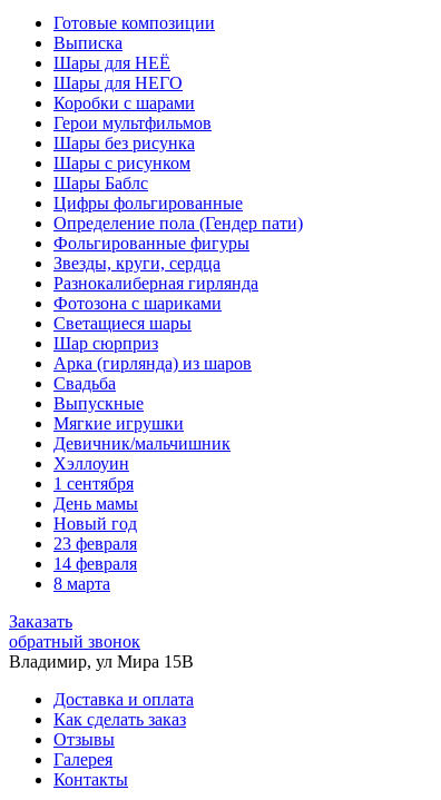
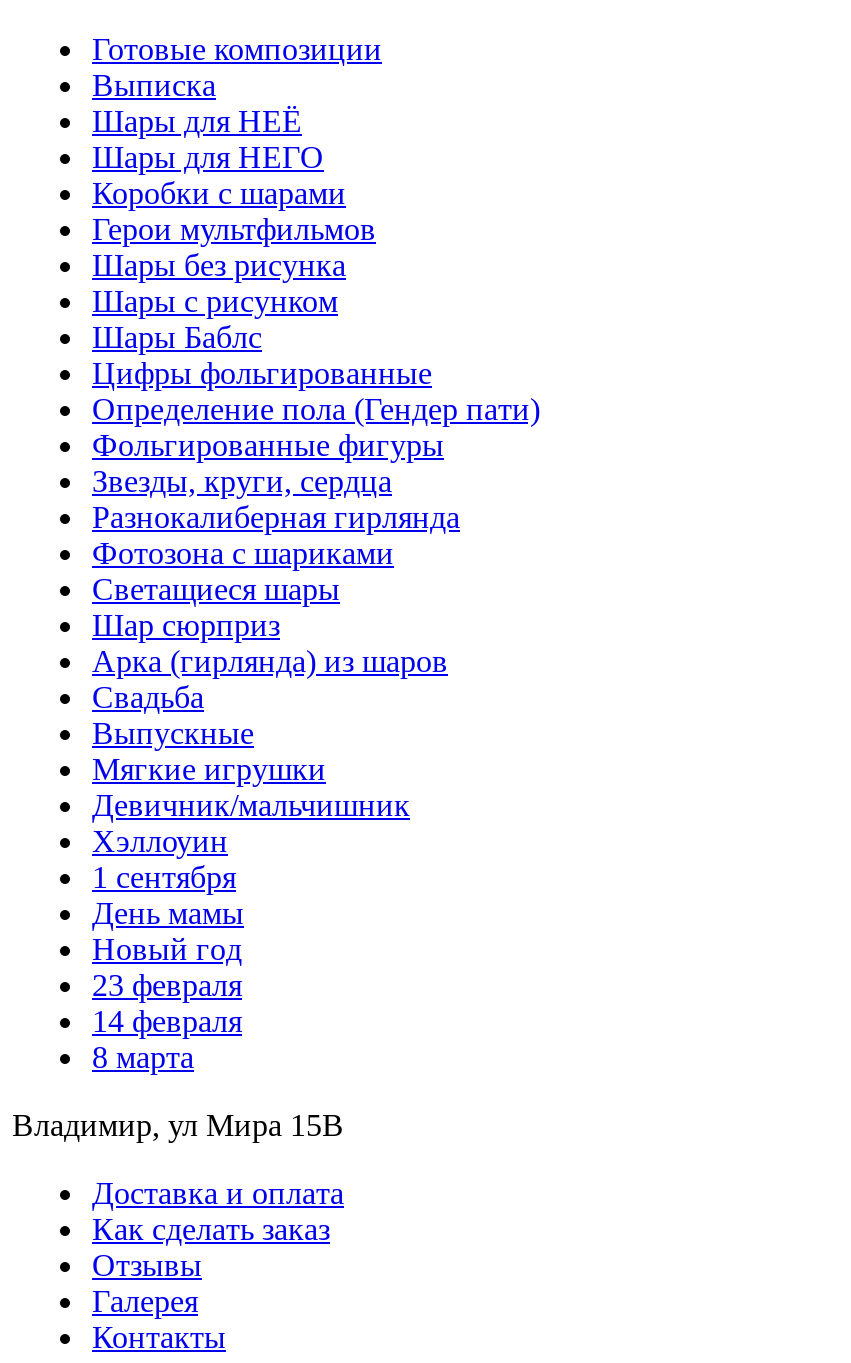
[9,612,140,651] Заказать | обратный звонок -> none

